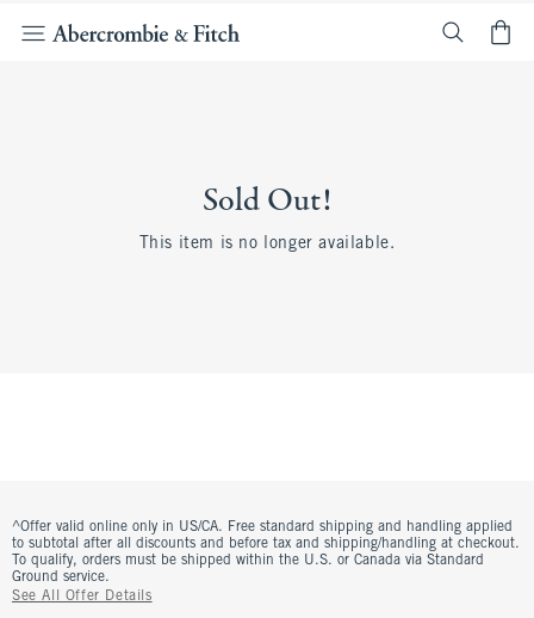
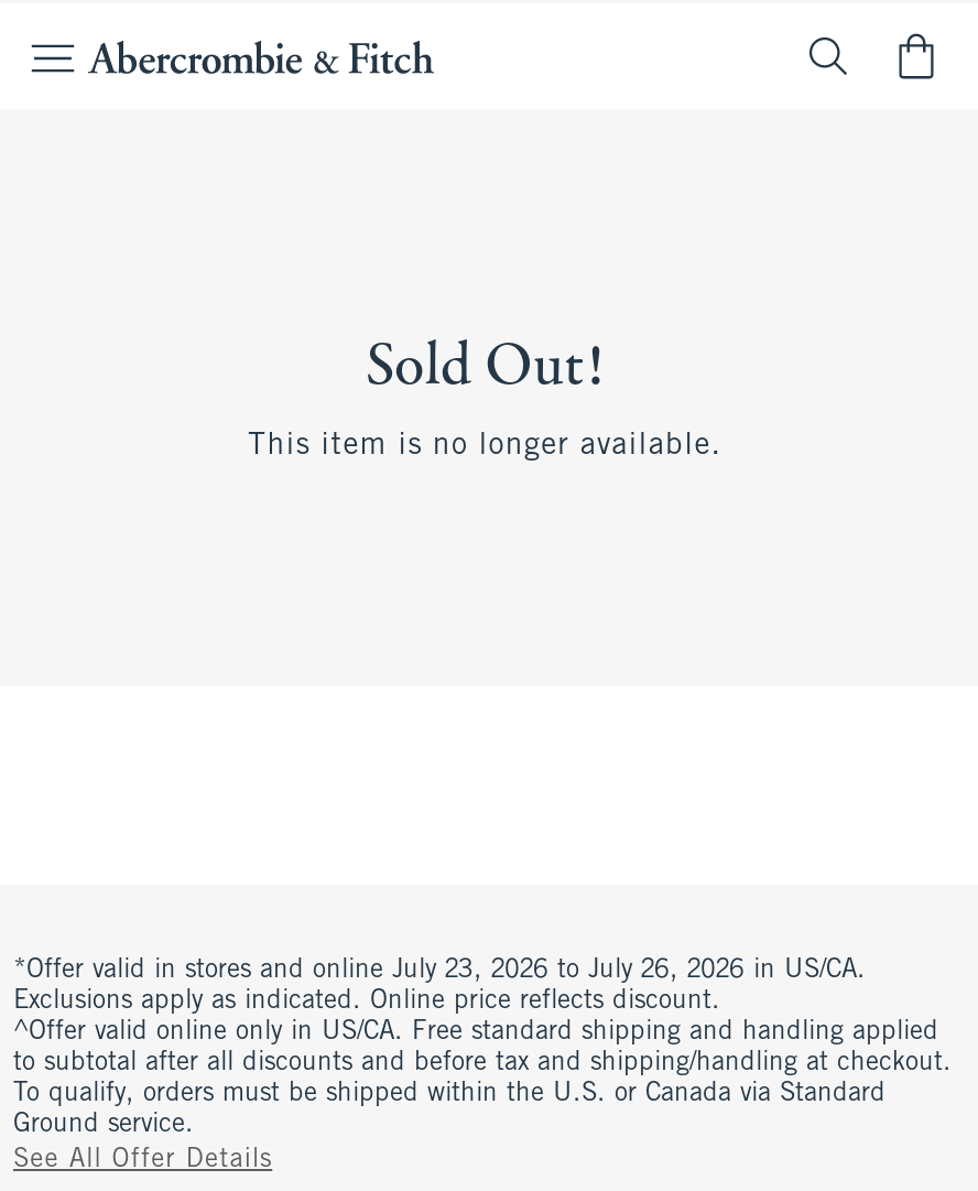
none -> [13,957,866,1015] *Offer valid in stores and online July 23, 2026 to July 26, 2026 in US/CA. | Exclusions apply as indicated. Online price reflects discount.

